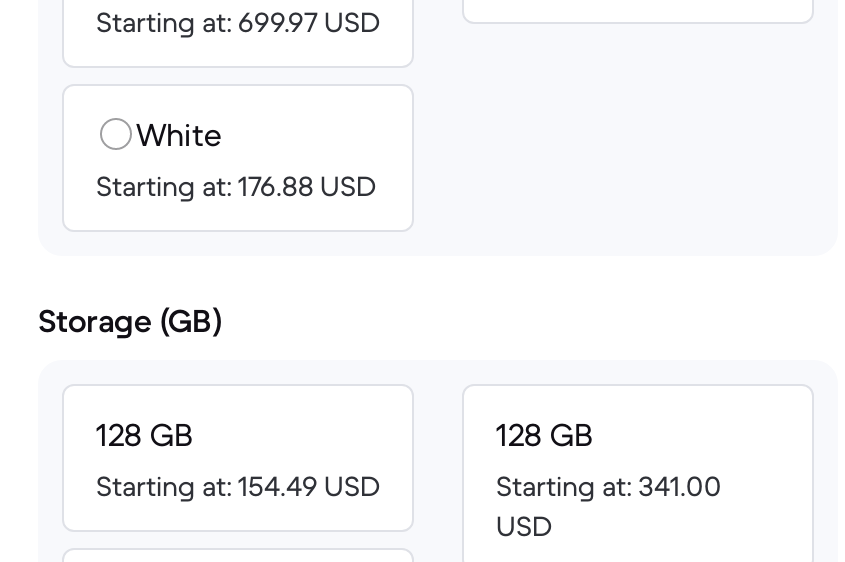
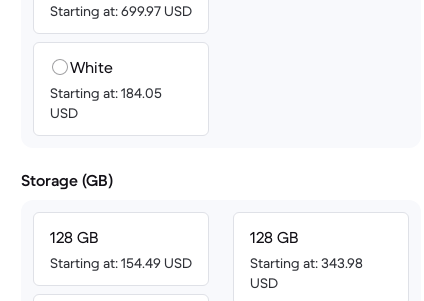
[96,168,376,204] Starting at: 176.88 USD -> [50,84,162,122] Starting at: 184.05 | USD
[496,468,722,504] Starting at: 341.00 -> [250,254,363,272] Starting at: 343.98

